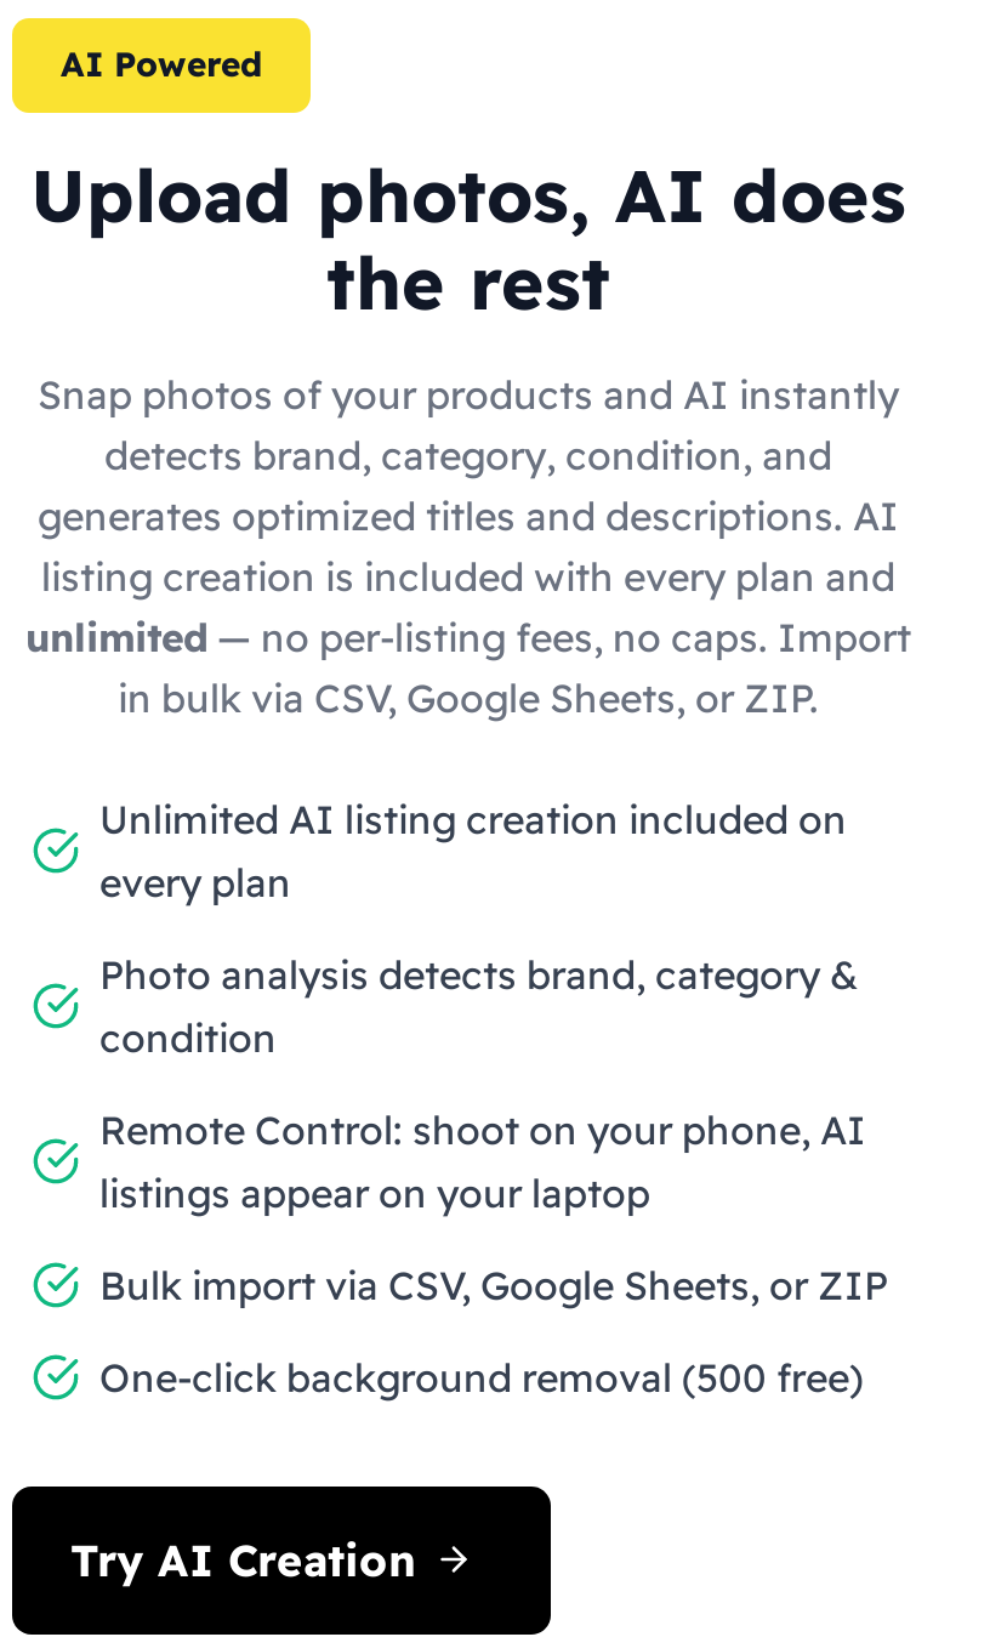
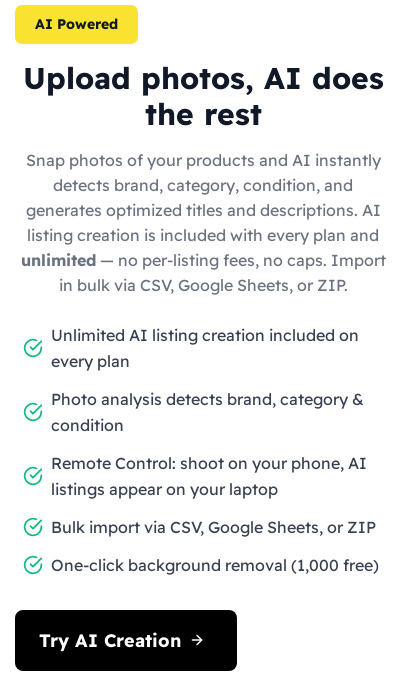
[99,1353,864,1401] One-click background removal (500 free) -> [51,555,379,575] One-click background removal (1,000 free)

